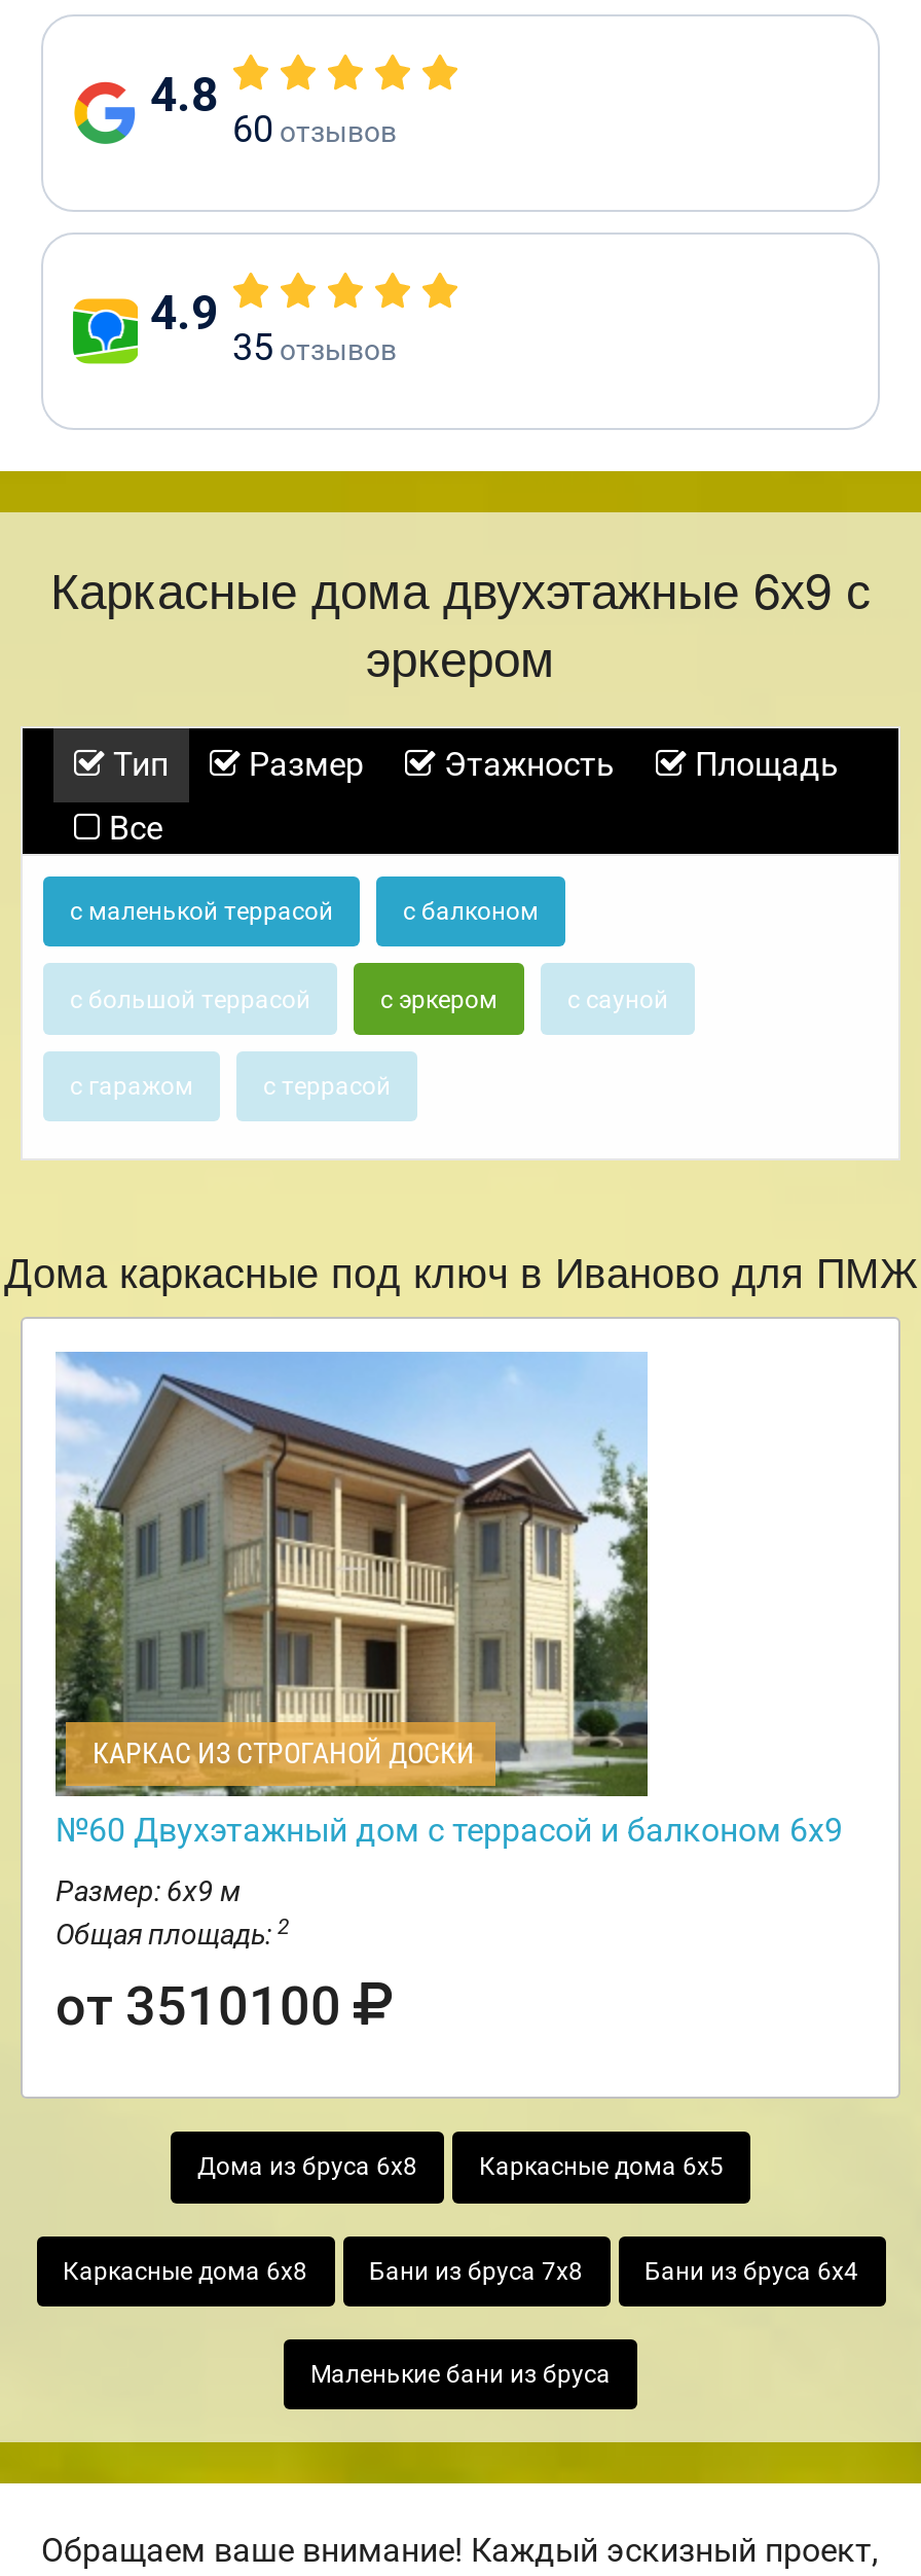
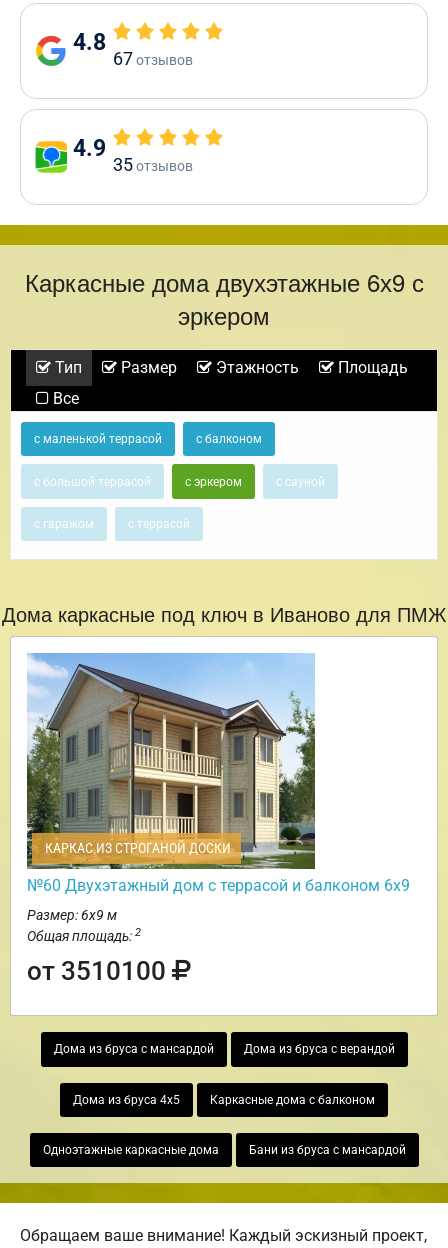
[232,107,397,150] 60 отзывов -> [113,48,193,69] 67 отзывов
[197,2153,724,2182] Дома из бруса 6х8 | Каркасные дома 6х5 -> [53,1042,394,1056] Дома из бруса с мансардой | Дома из бруса с верандой
[63,2256,858,2285] Каркасные дома 6х8 | Бани из бруса 7х8 | Бани из бруса 6х4 -> [73,1093,375,1107] Дома из бруса 4х5 | Каркасные дома с балконом
[310,2360,611,2389] Маленькие бани из бруса -> [42,1143,405,1157] Одноэтажные каркасные дома | Бани из бруса с мансардой

